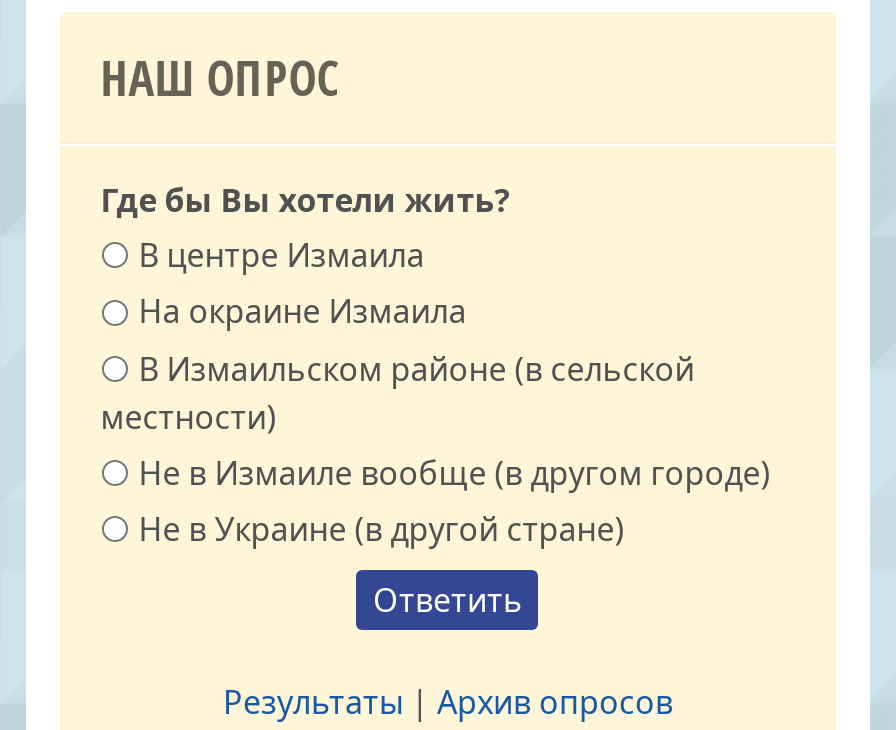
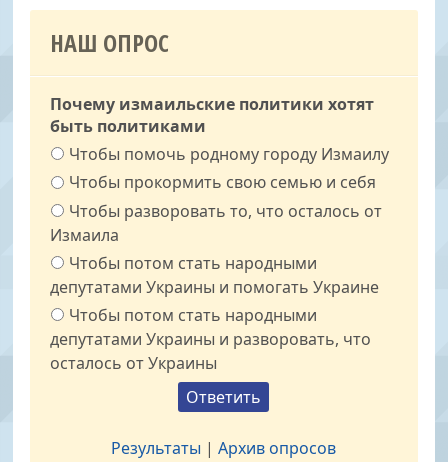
[101,178,771,551] Где бы Вы хотели жить? | В центре Измаила | На окраине Измаила | В Измаильском районе (в сельской | местности) | Не в Измаиле вообще (в другом городе) | Не в Украине (в другой стране) -> [50,93,389,373] Почему измаильские политики хотят | быть политиками | Чтобы помочь родному городу Измаилу | Чтобы прокормить свою семью и себя | Чтобы разворовать то, что осталось от | Измаила | Чтобы потом стать народными | депутатами Украины и помогать Украине | Чтобы потом стать народными | депутатами Украины и разворовать, что | осталось от Украины

